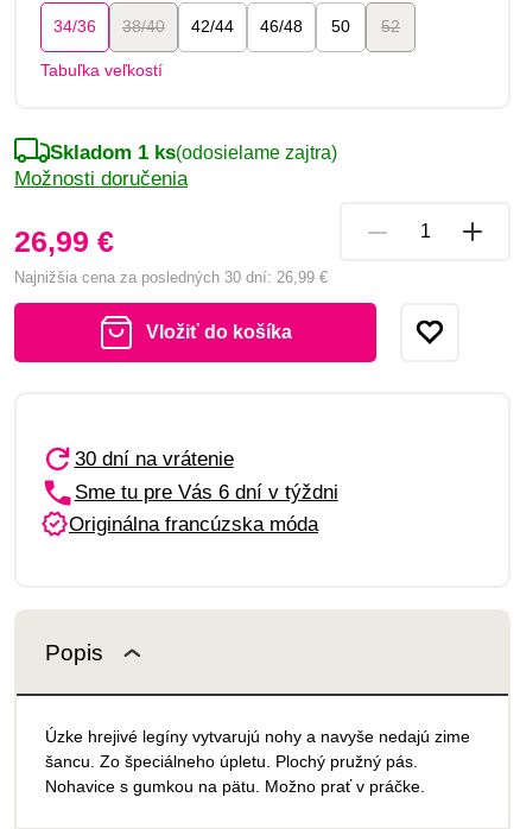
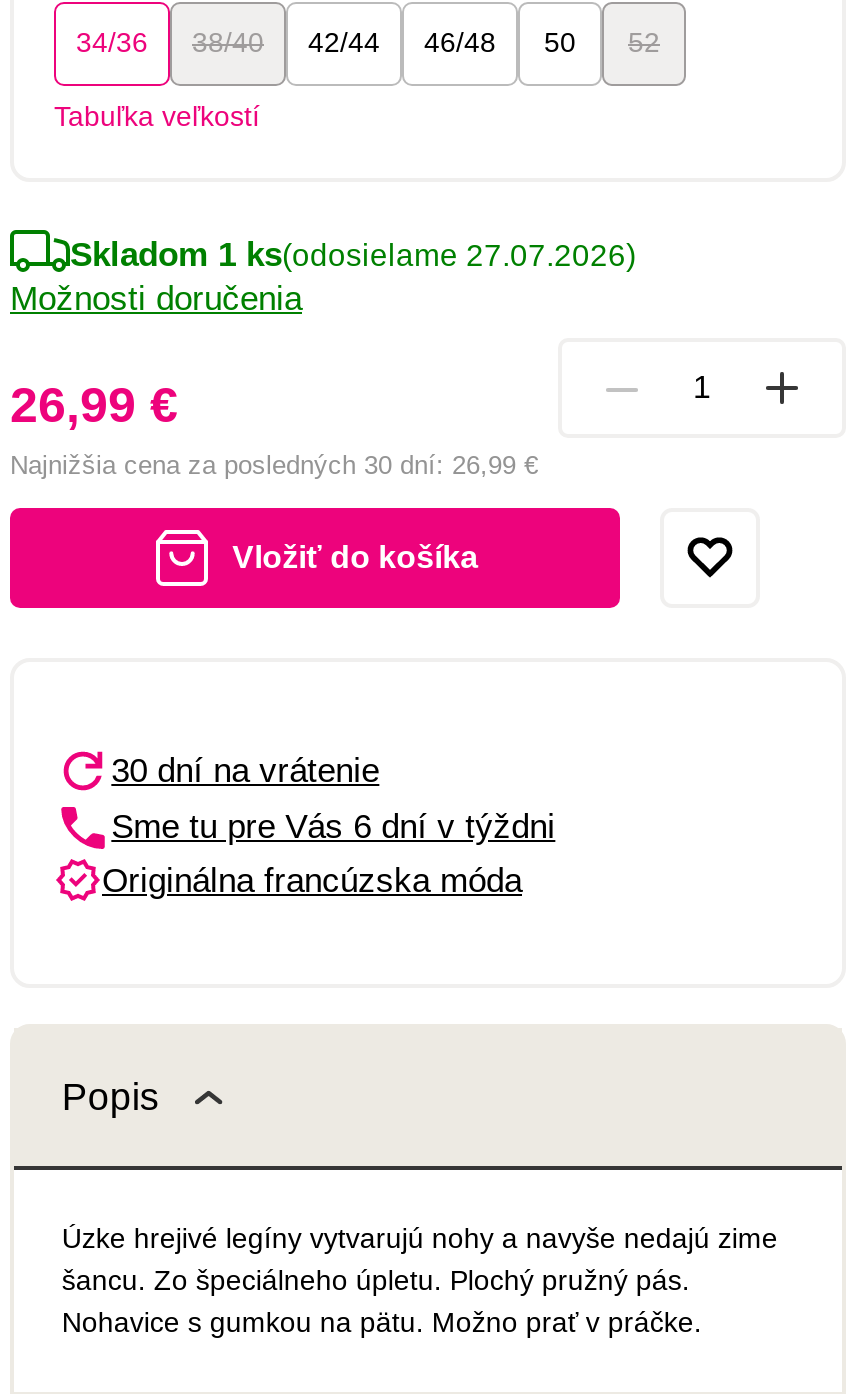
[50,141,337,164] Skladom 1 ks(odosielame zajtra) -> [70,236,636,274] Skladom 1 ks(odosielame 27.07.2026)

